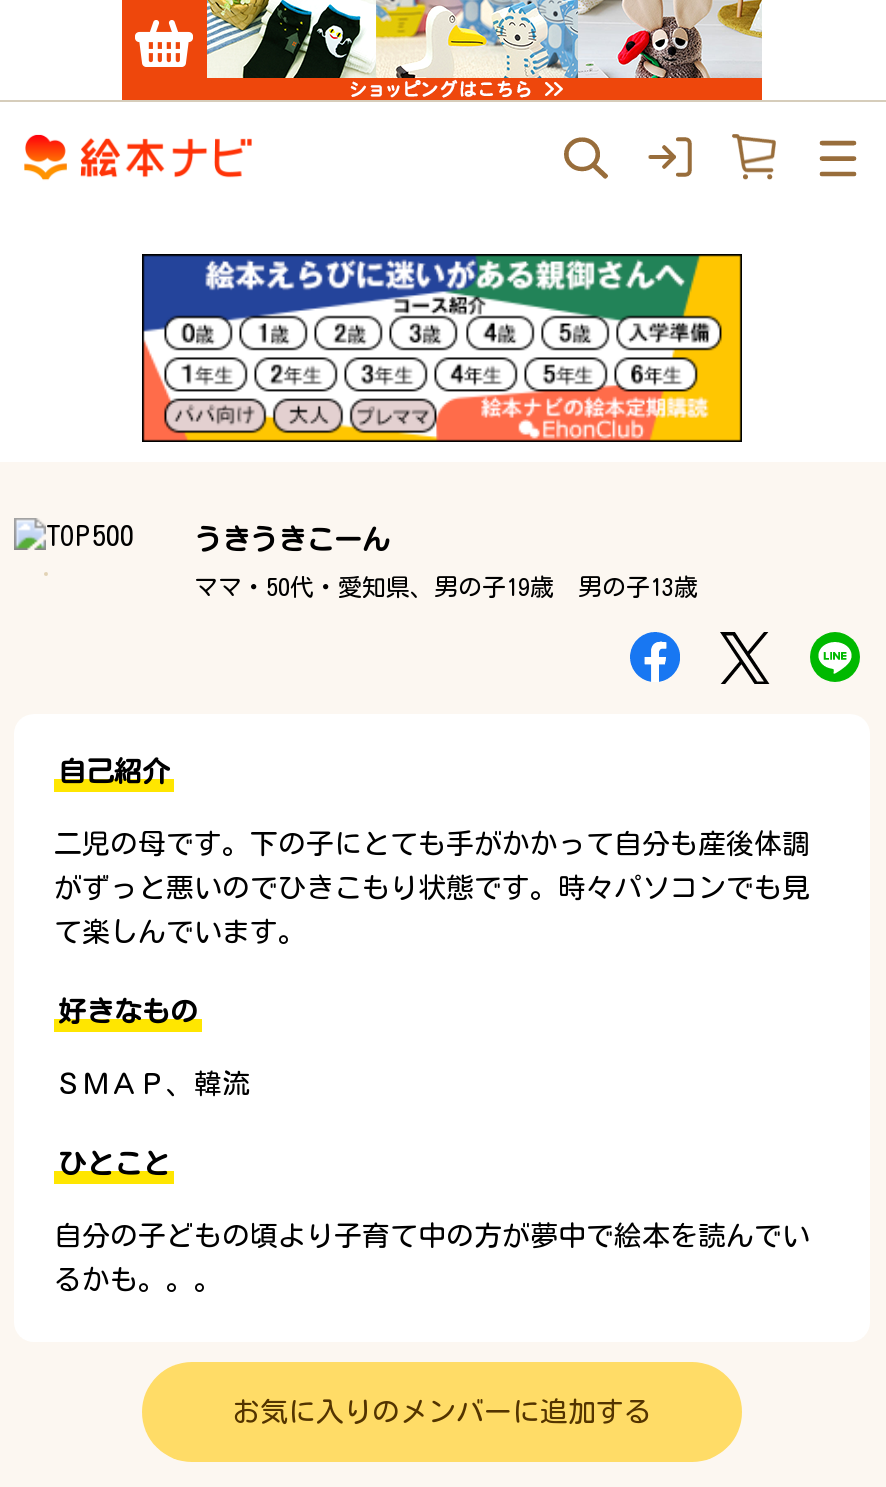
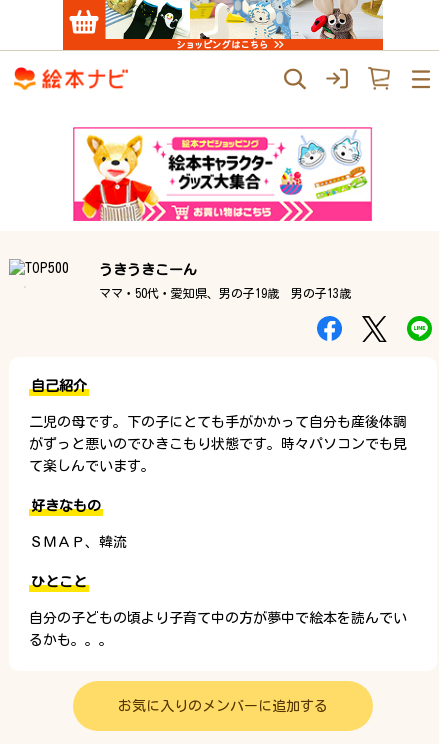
[140,252,744,444] [image] -> [72,126,373,222] [image]

